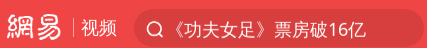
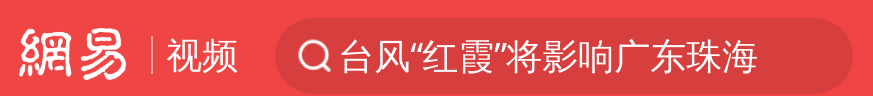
[166,15,366,39] 《功夫女足》票房破16亿 -> [338,30,758,78] 台风“红霞”将影响广东珠海

